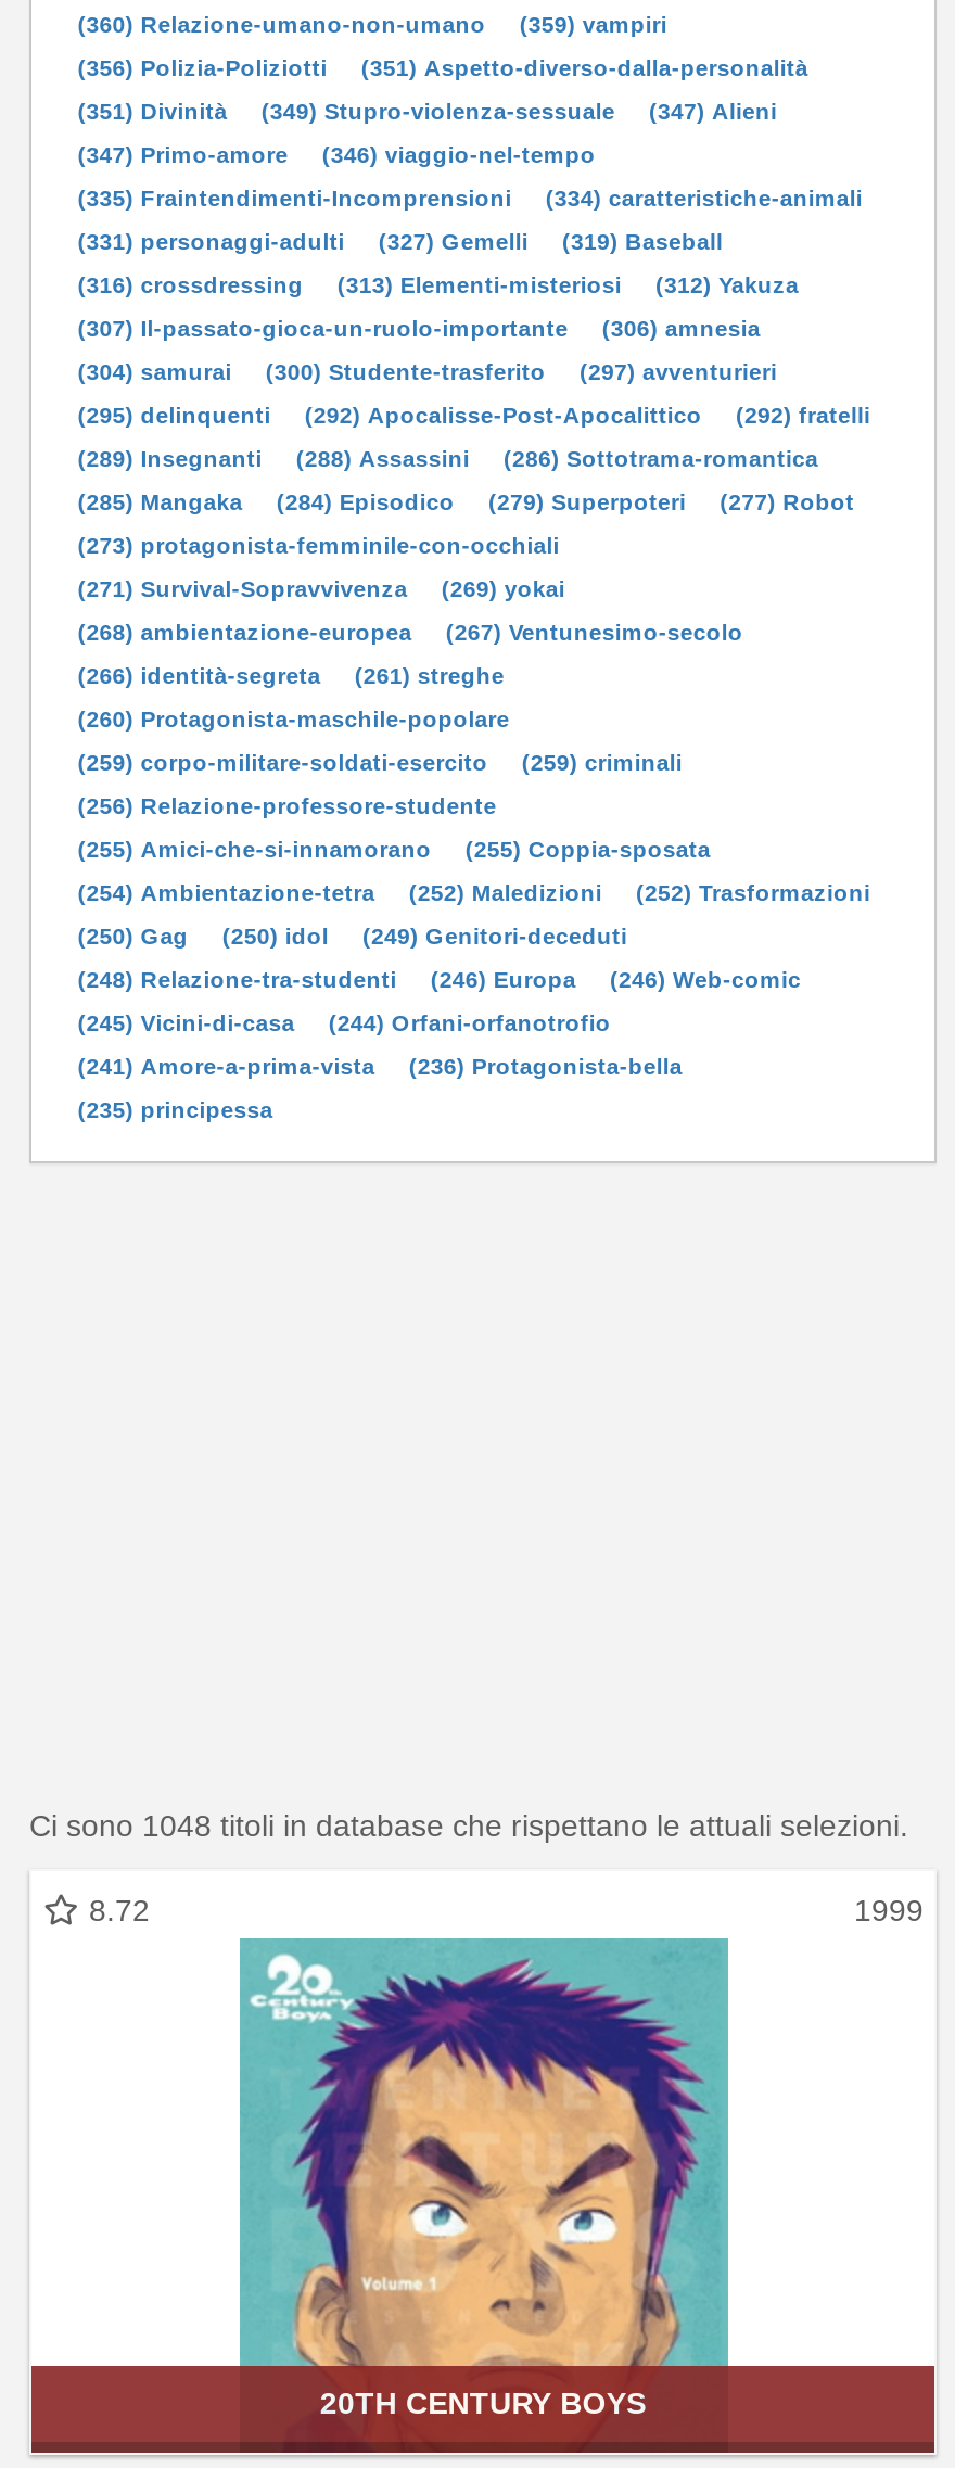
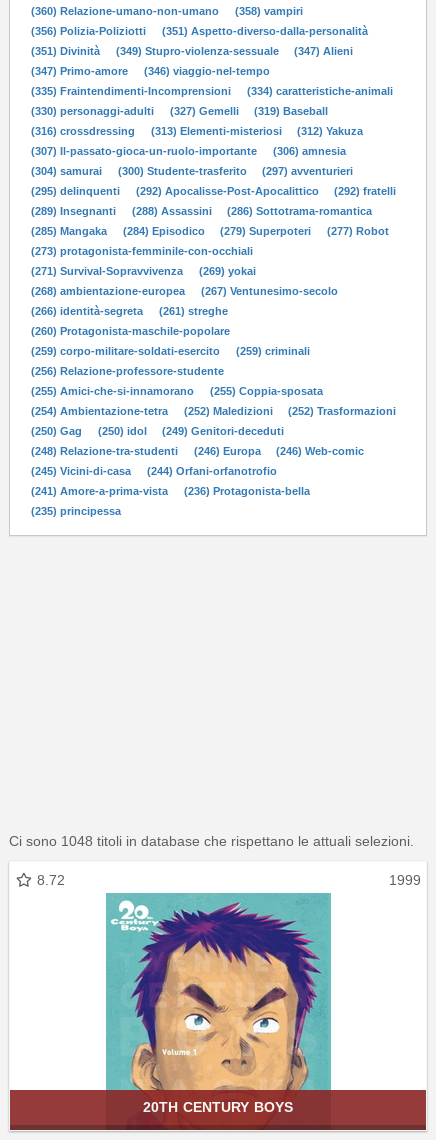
[78,10,667,36] (360) Relazione-umano-non-umano (359) vampiri -> [31,5,303,17] (360) Relazione-umano-non-umano (358) vampiri
[78,227,351,253] (331) personaggi-adulti -> [31,105,157,117] (330) personaggi-adulti

